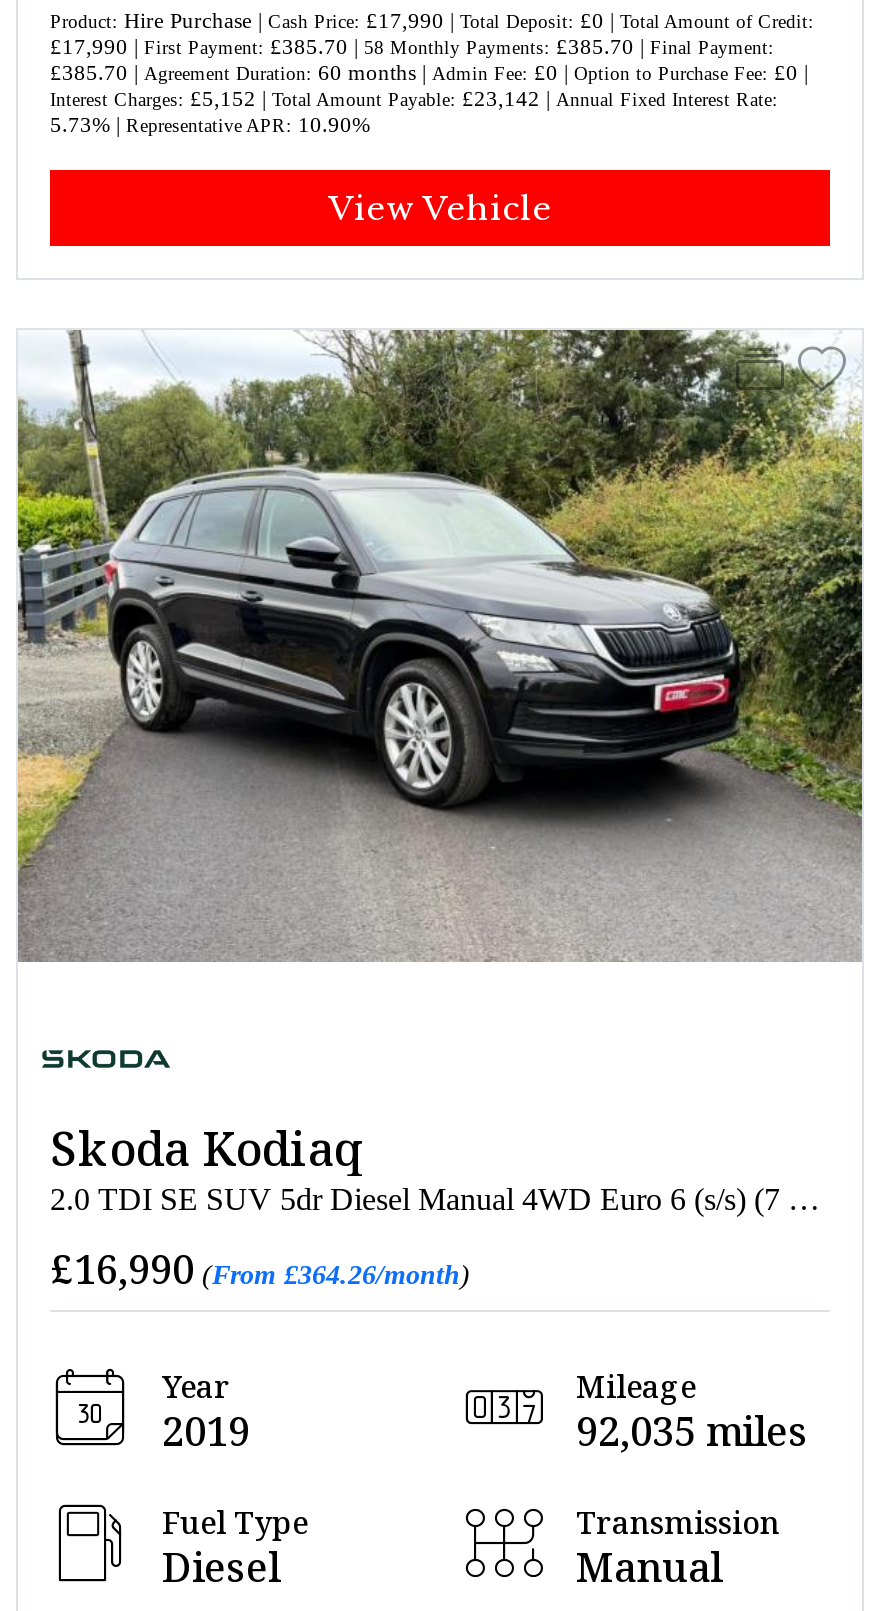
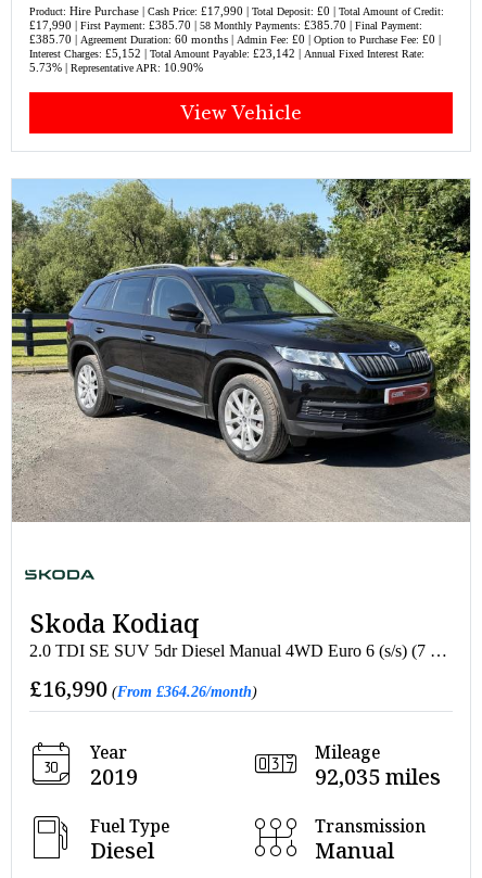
[18,328,864,936] [image] -> [11,178,471,507] [image]

